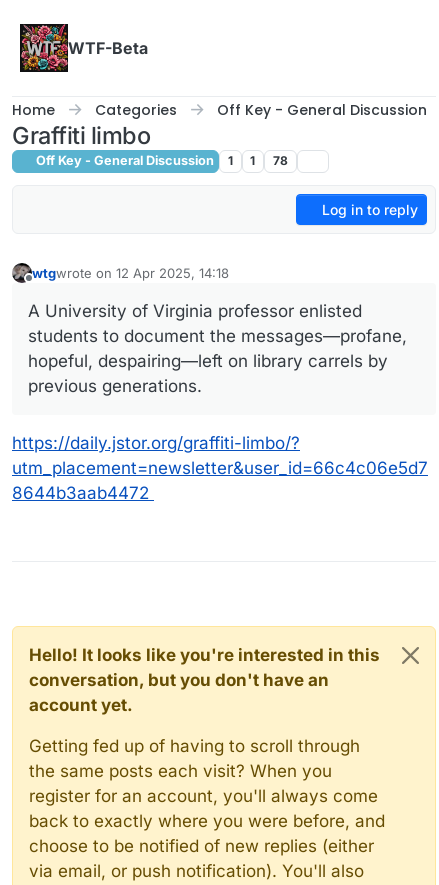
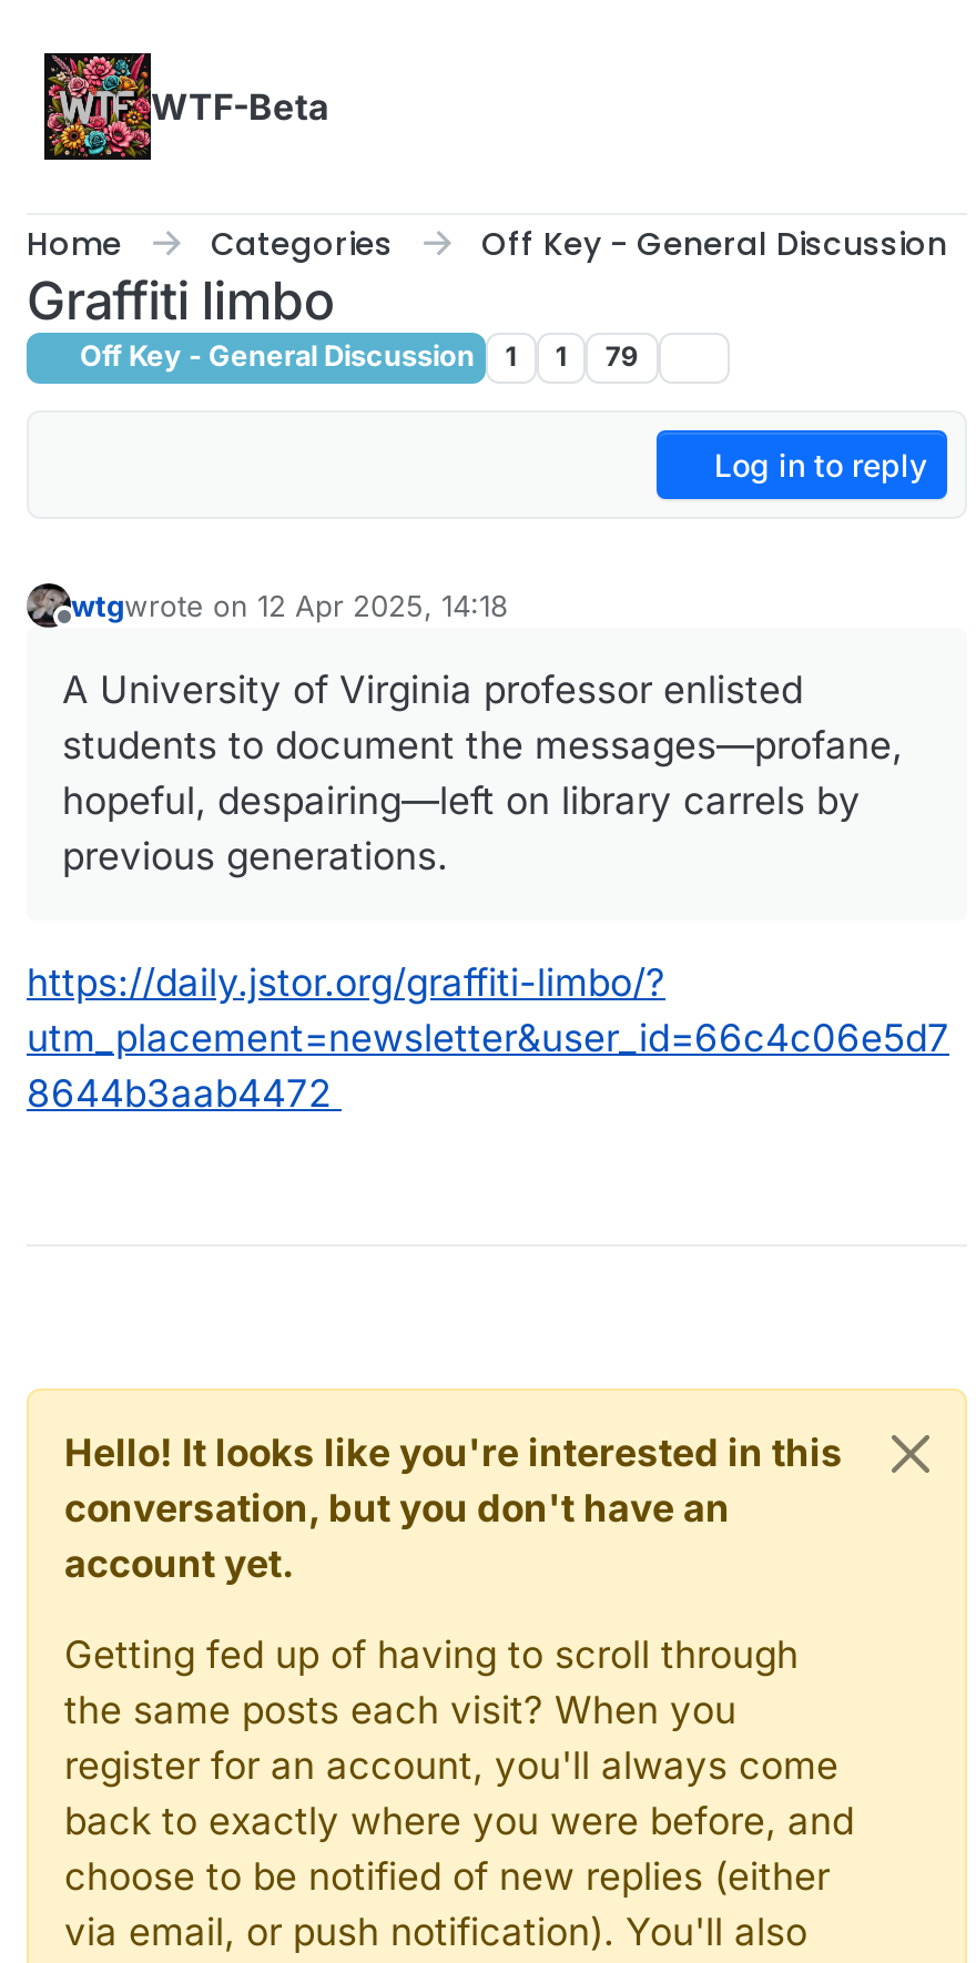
[33,153,288,168] Off Key - General Discussion 1 1 78 -> [73,340,639,374] Off Key - General Discussion 1 1 79

